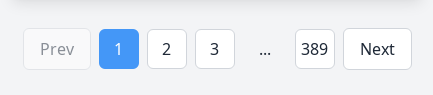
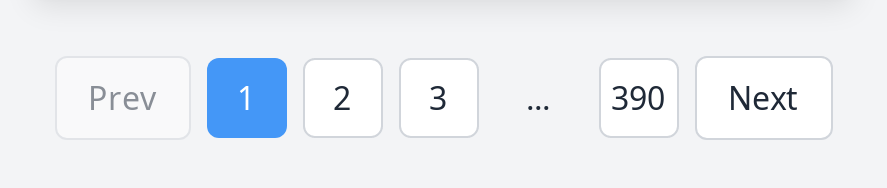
[301,38,328,60] 389 -> [611,76,665,120] 390

